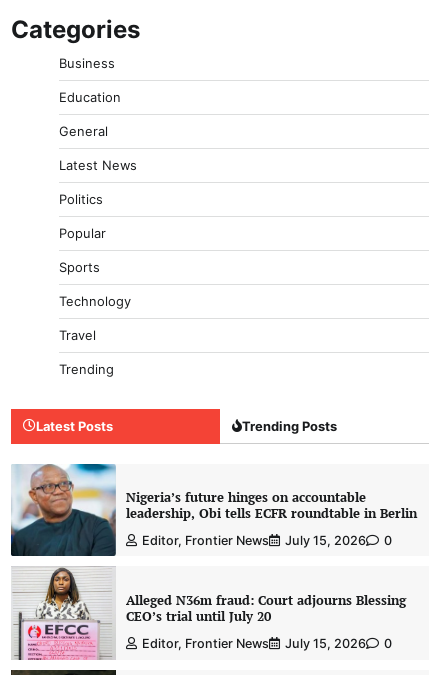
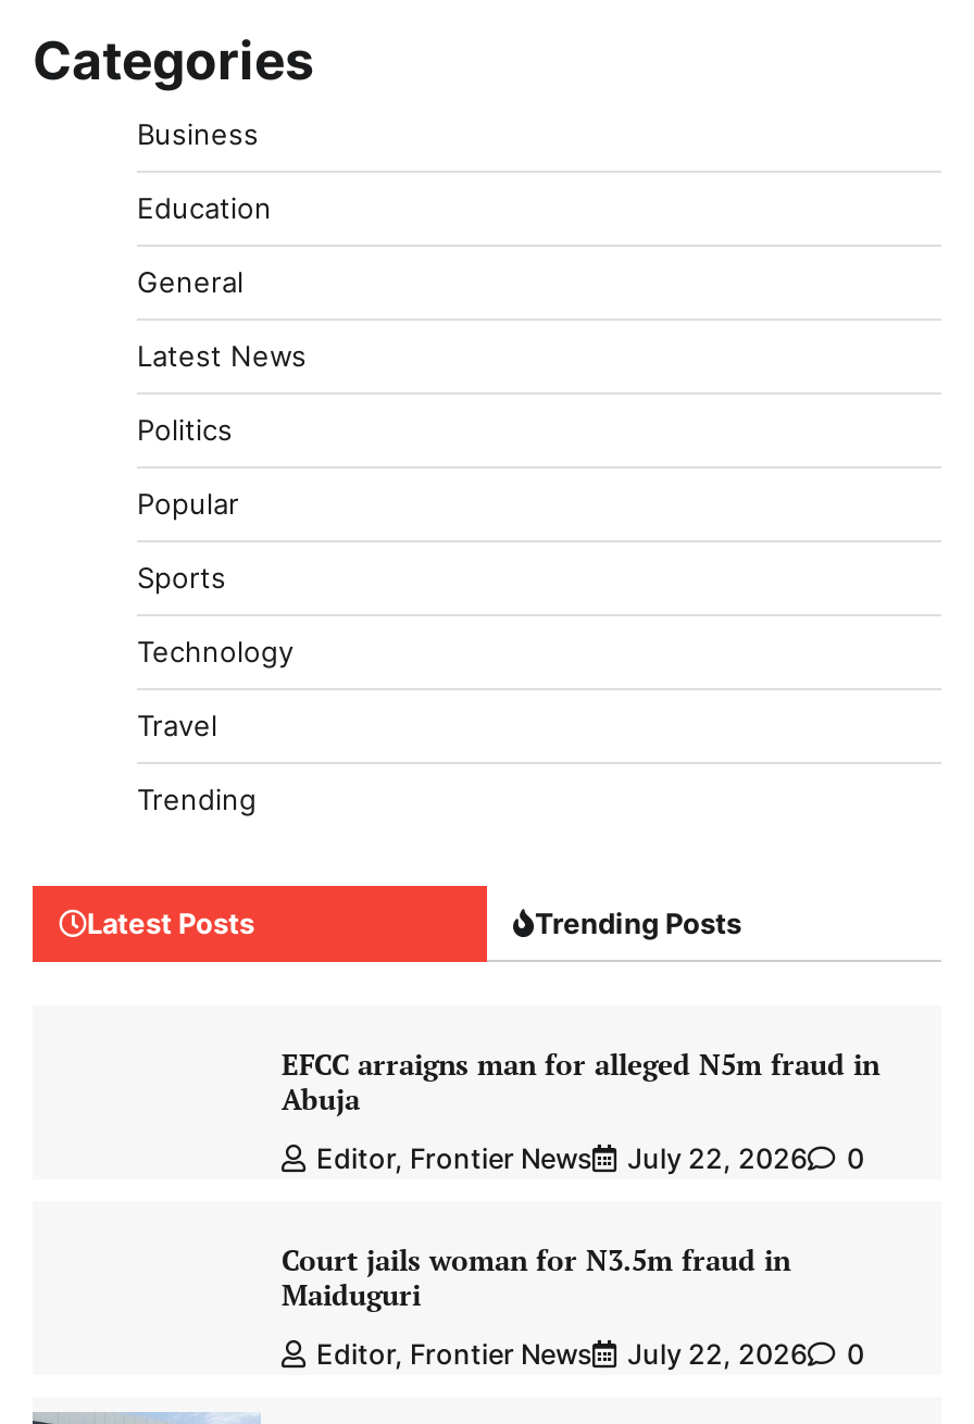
[10,463,117,557] [image] -> none
[125,489,416,522] Nigeria’s future hinges on accountable | leadership, Obi tells ECFR roundtable in Berlin -> [282,1048,879,1120] EFCC arraigns man for alleged N5m fraud in | Abuja
[141,533,391,548] Editor, Frontier News July 15, 2026 0 -> [316,1144,864,1176] Editor, Frontier News July 22, 2026 0
[11,566,116,661] [image] -> none
[125,592,405,625] Alleged N36m fraud: Court adjourns Blessing | CEO’s trial until July 20 -> [282,1244,790,1315] Court jails woman for N3.5m fraud in | Maiduguri
[141,636,391,651] Editor, Frontier News July 15, 2026 0 -> [316,1339,864,1372] Editor, Frontier News July 22, 2026 0

